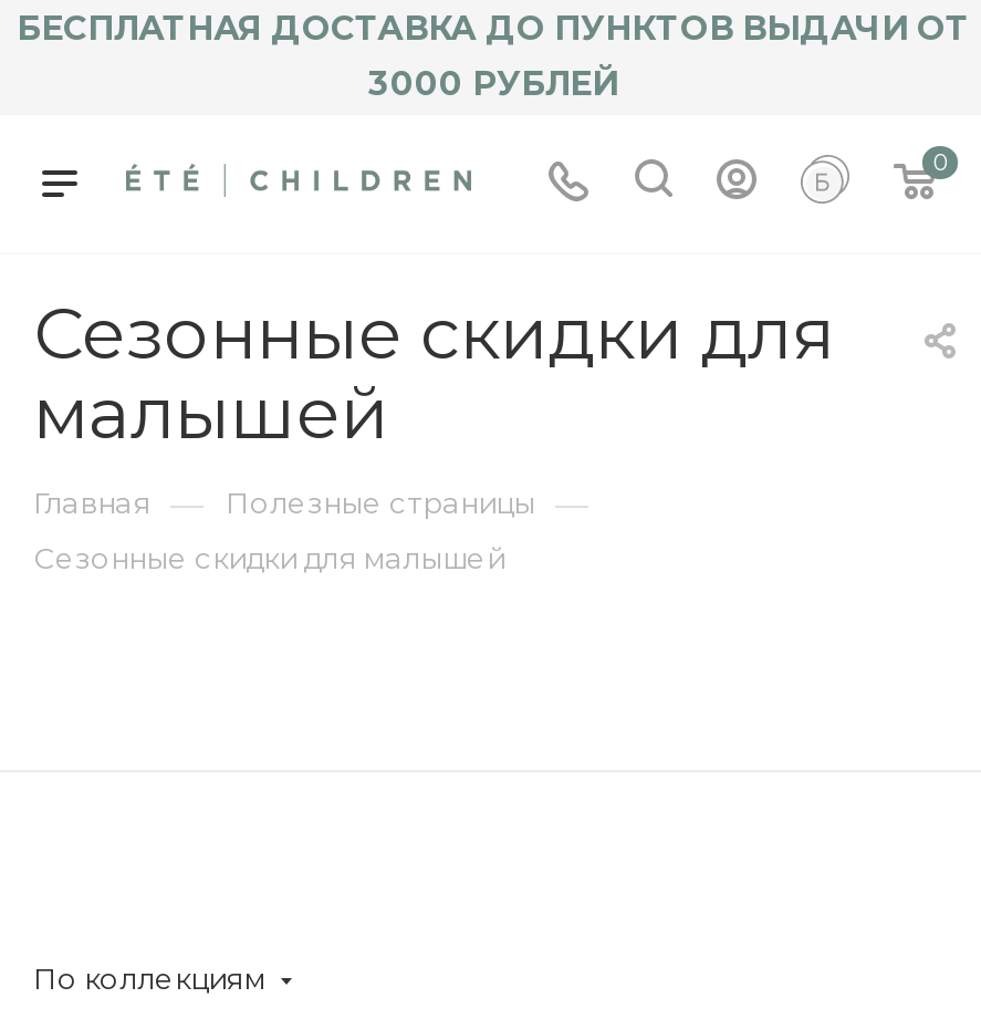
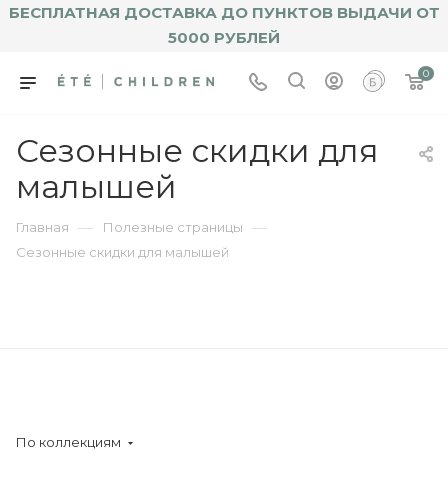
[368,62,618,104] 3000 РУБЛЕЙ -> [168,28,280,47] 5000 РУБЛЕЙ

